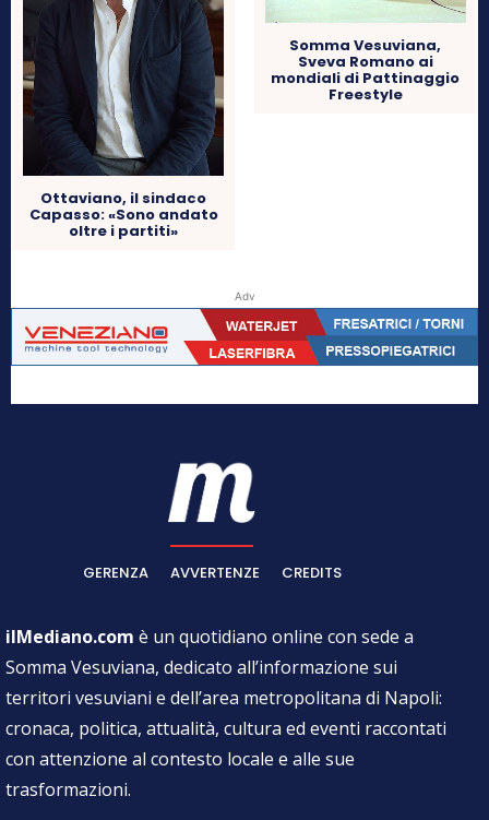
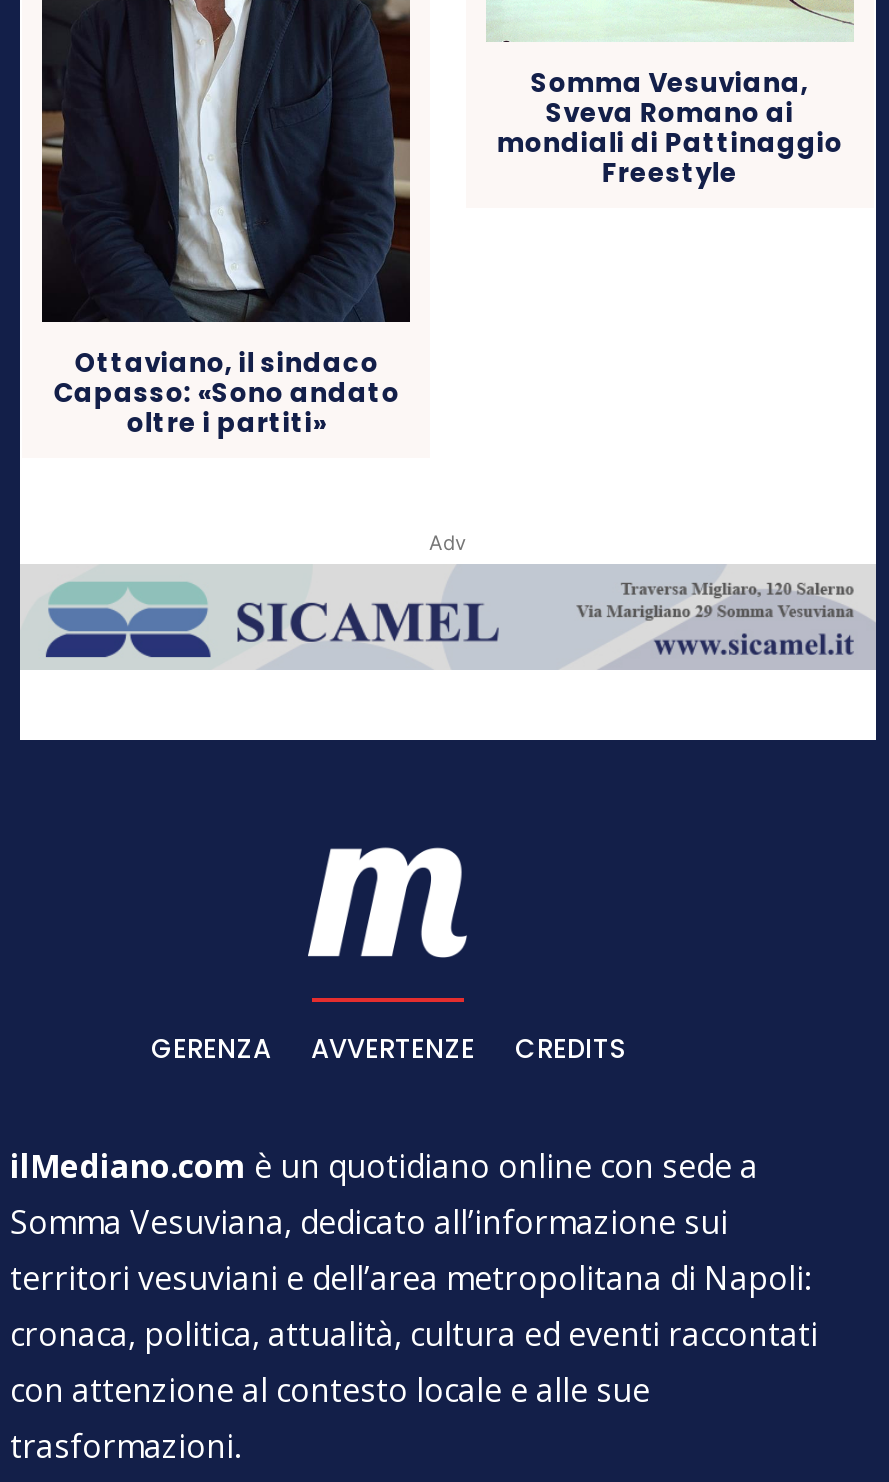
[11,307,478,367] [image] -> [18,564,878,670] [image]

